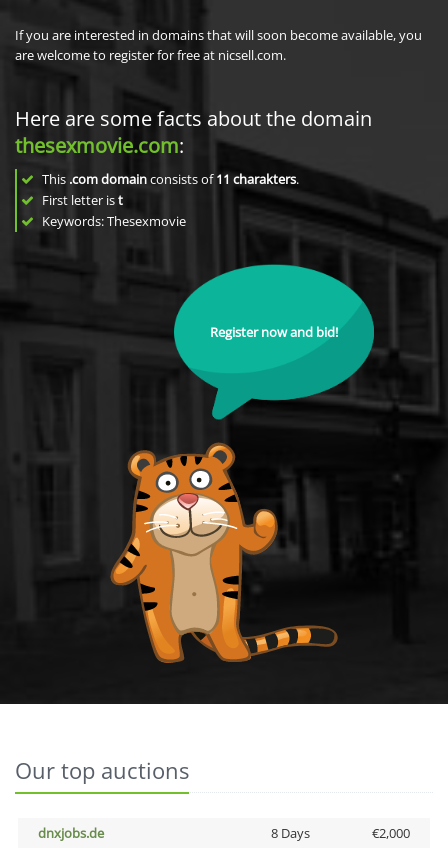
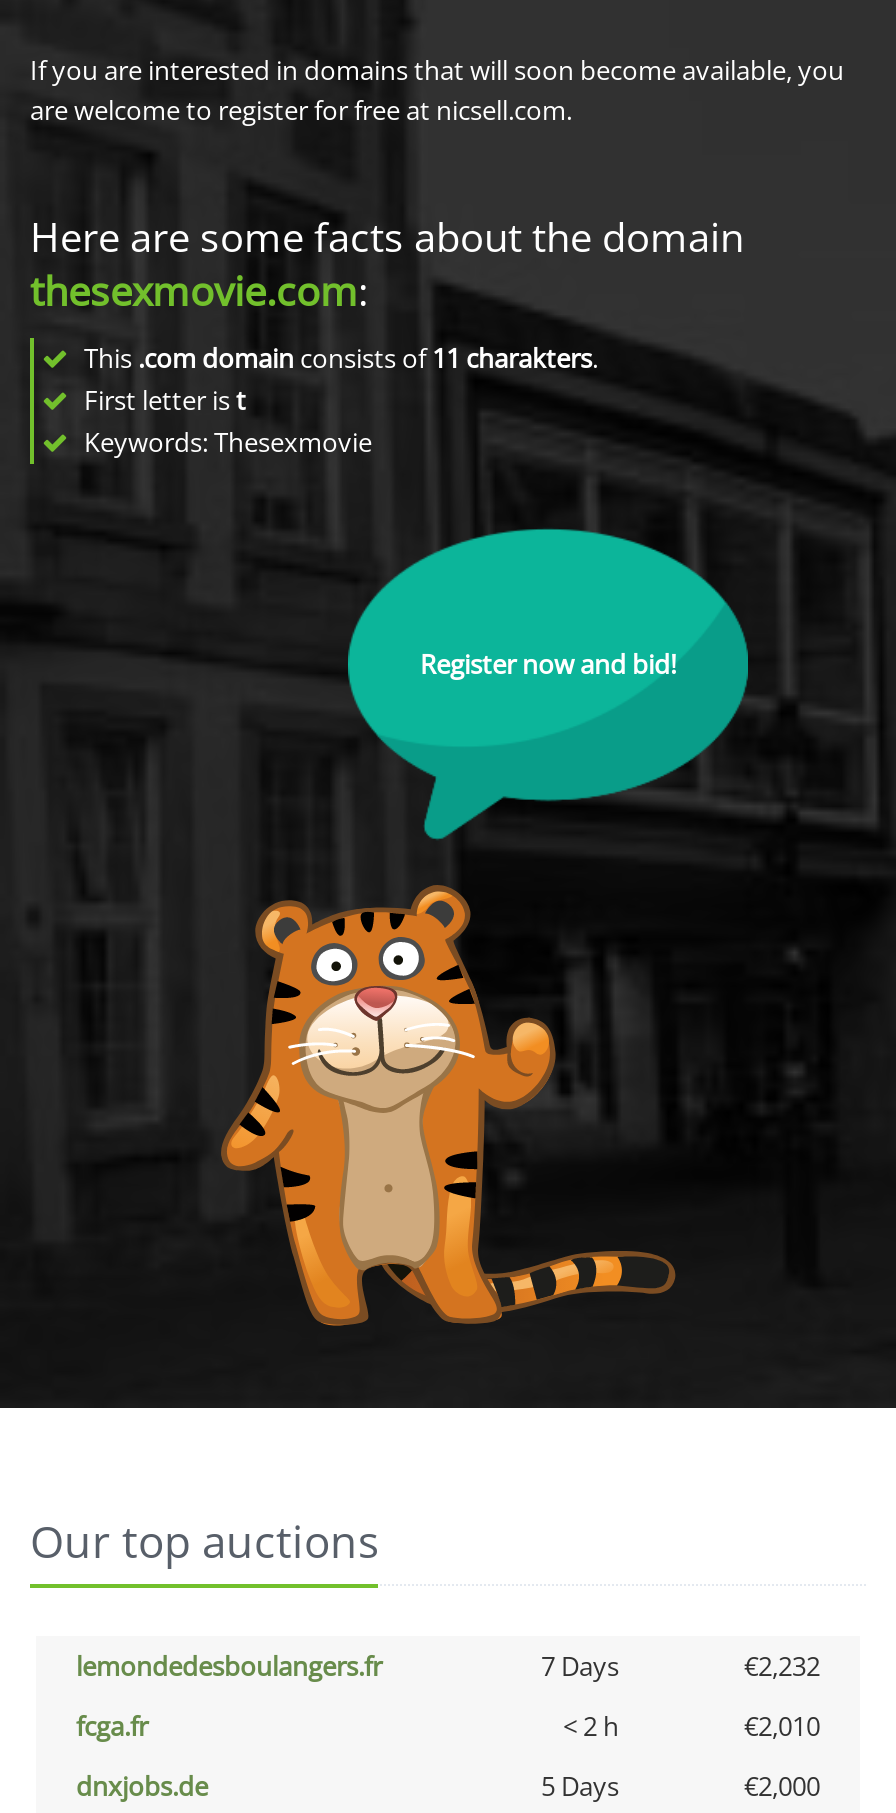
none -> [76,1648,820,1744] lemondedesboulangers.fr | 7 Days | €2,232 | fcga.fr | < 2 h | €2,010
[270,824,309,842] 8 Days -> [541,1768,619,1804] 5 Days

